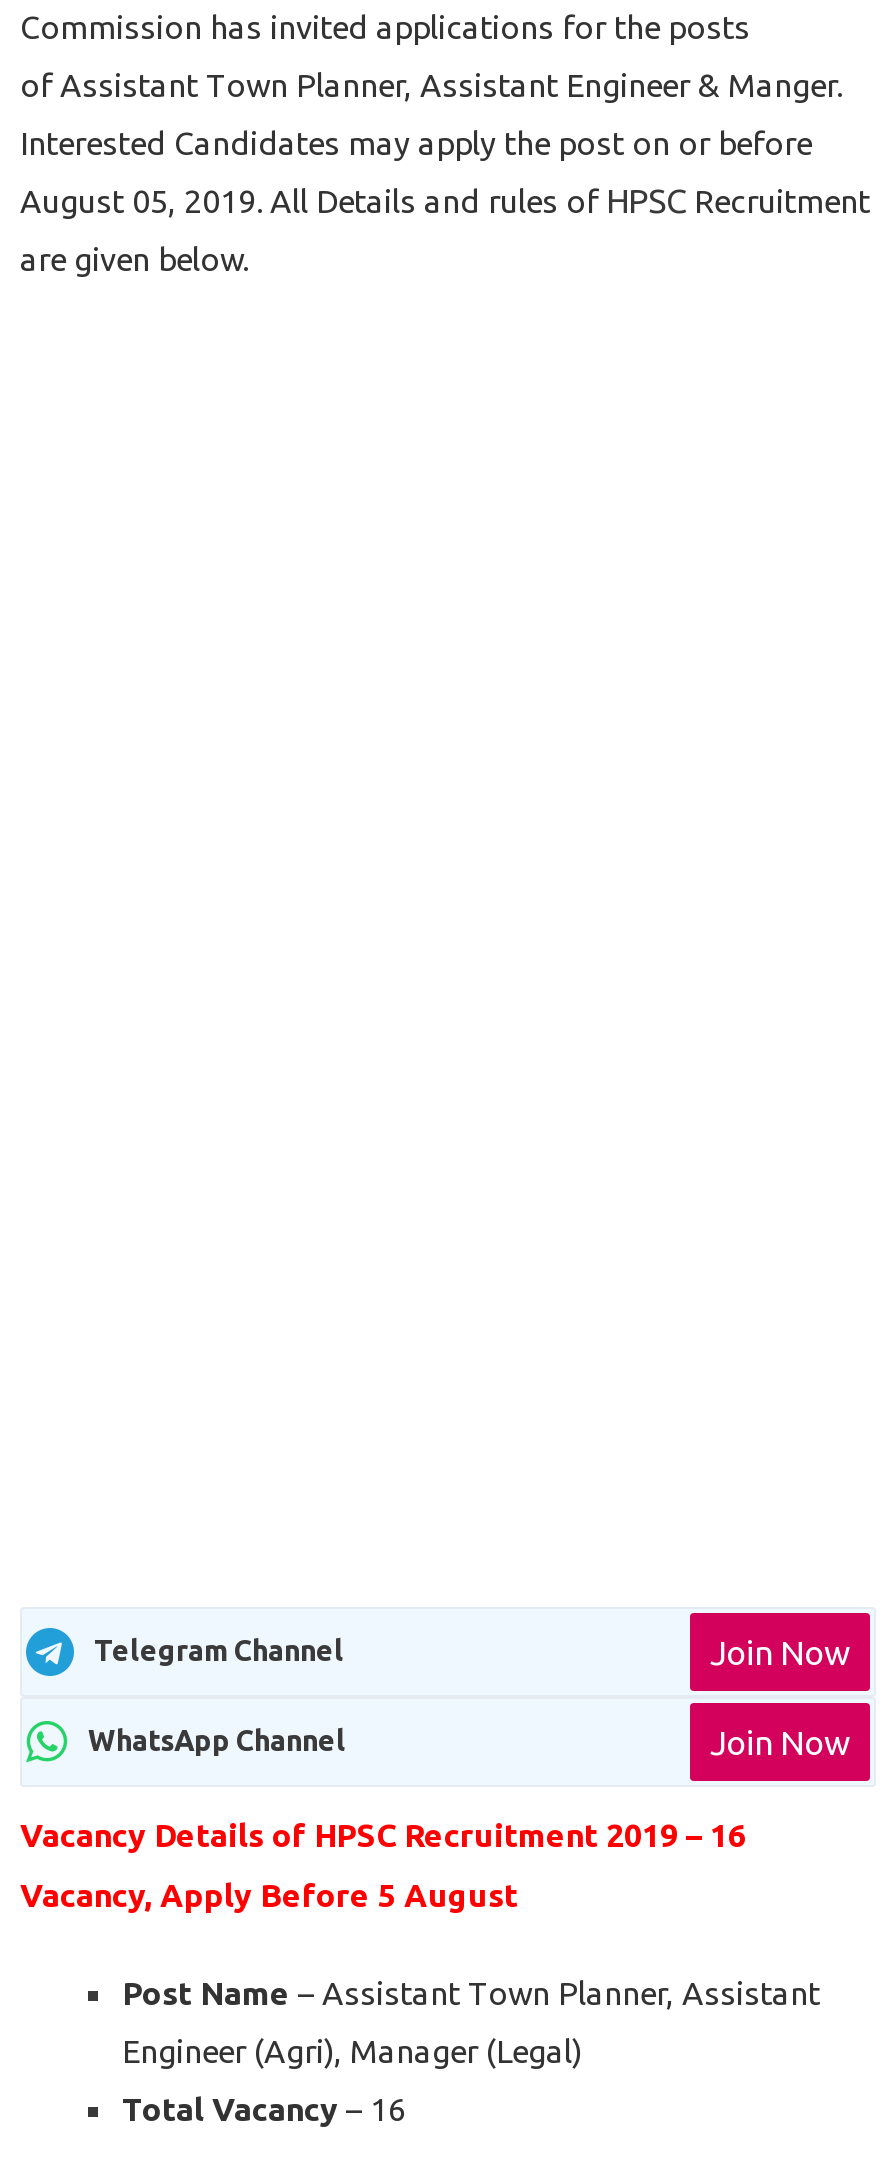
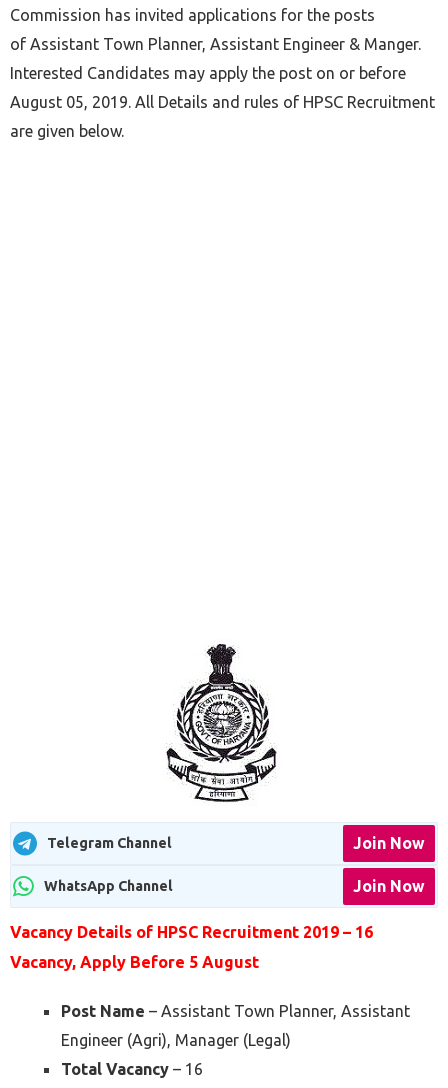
none -> [165,643,277,803] [image]

